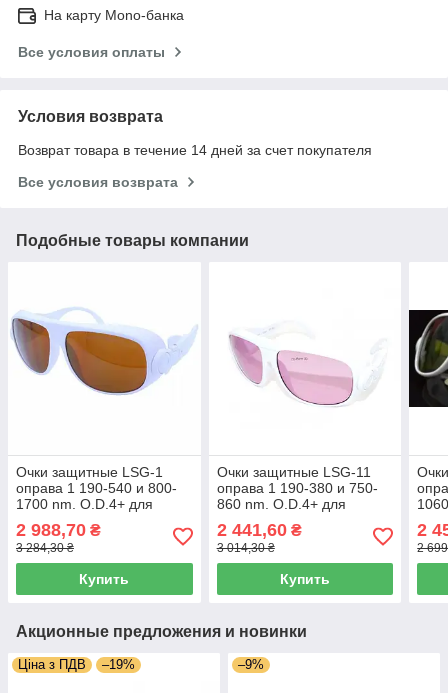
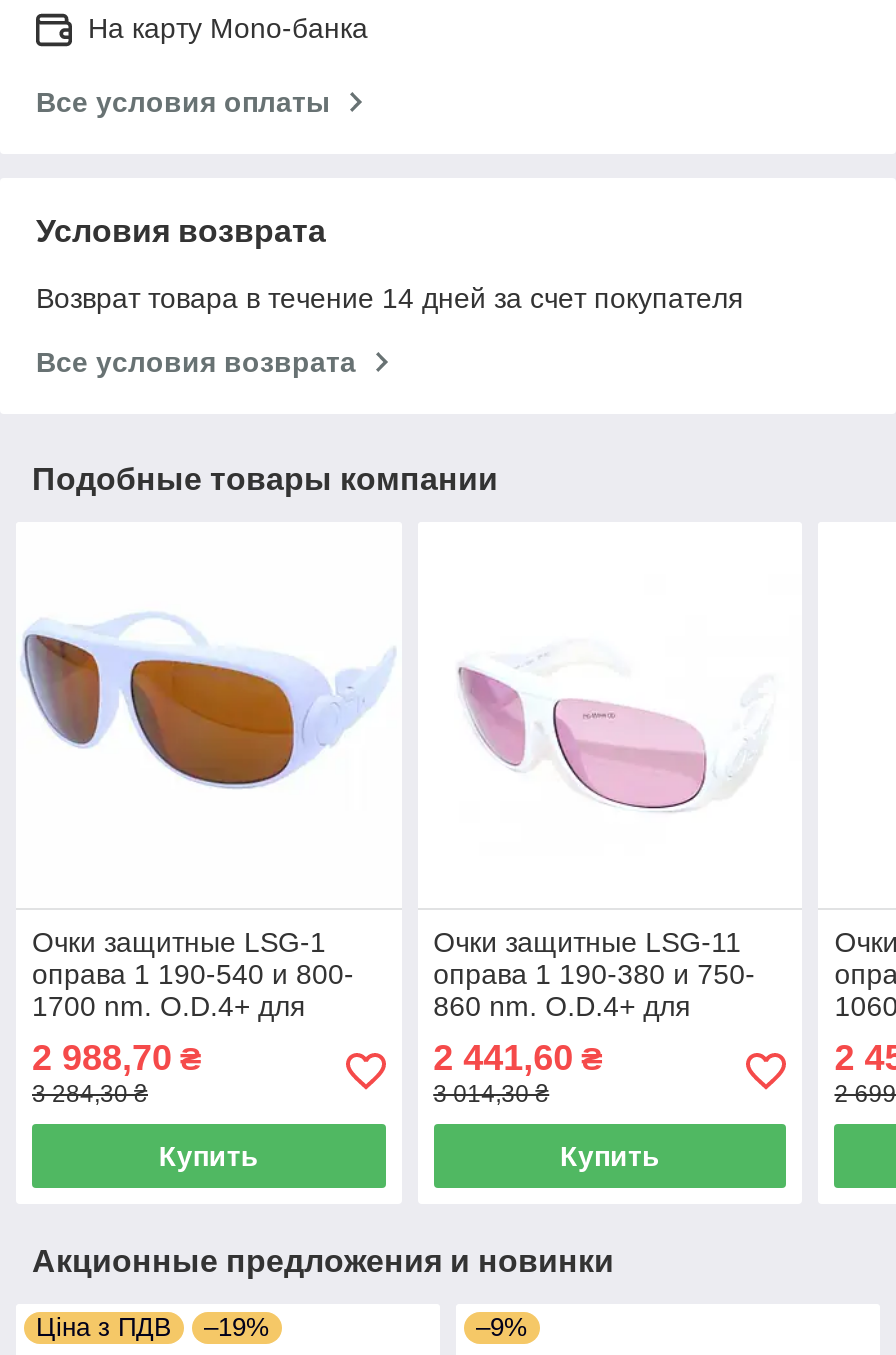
[408,309,445,408] [image] -> none

